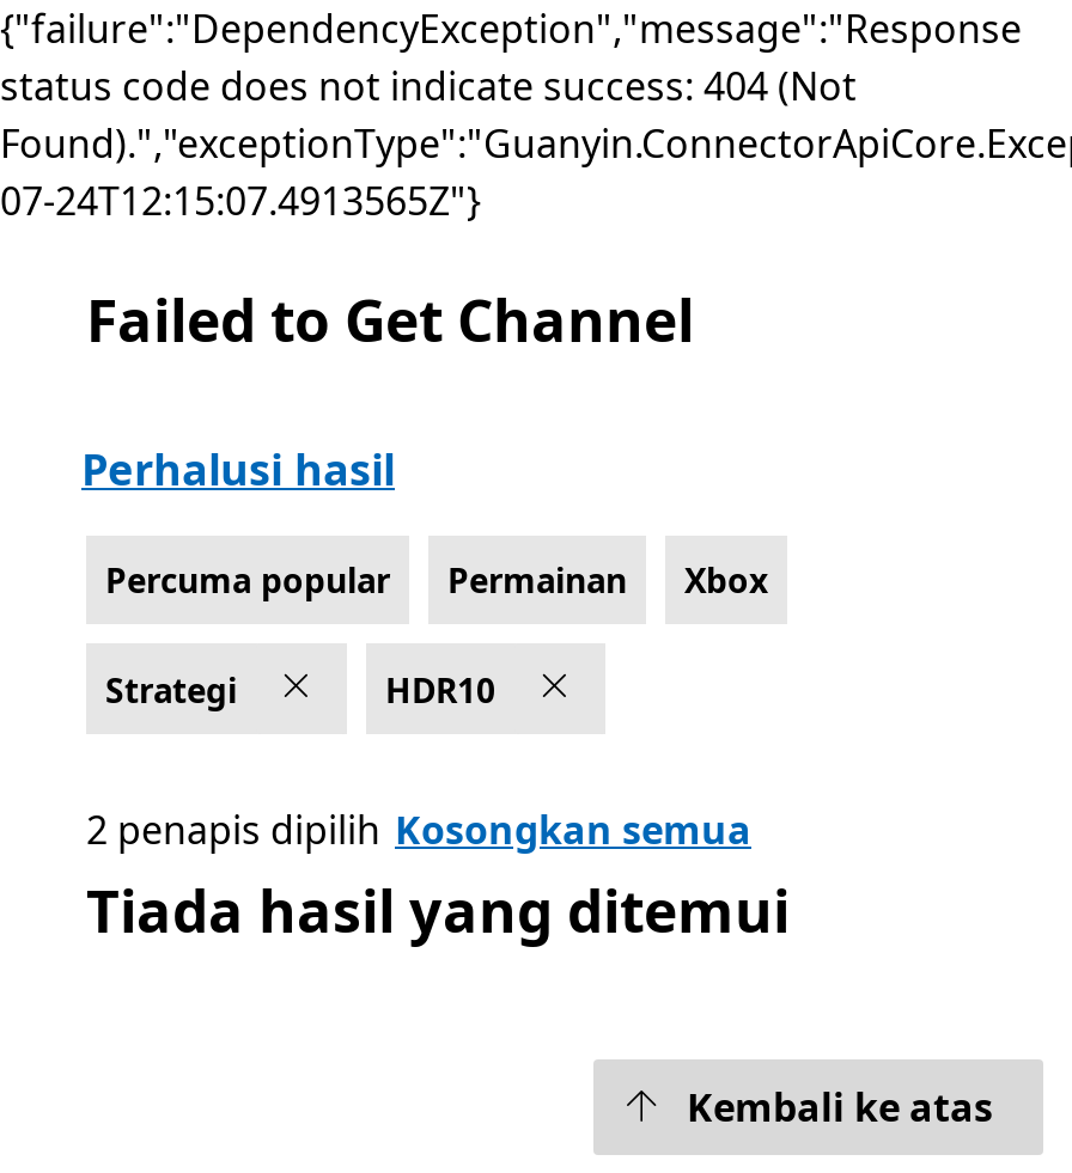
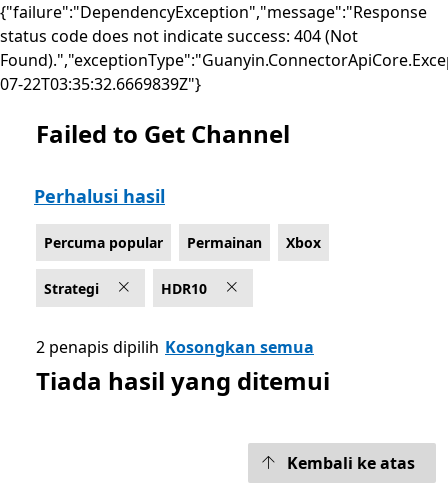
[0,175,481,227] 07-24T12:15:07.4913565Z"} -> [0,73,201,95] 07-22T03:35:32.6669839Z"}

